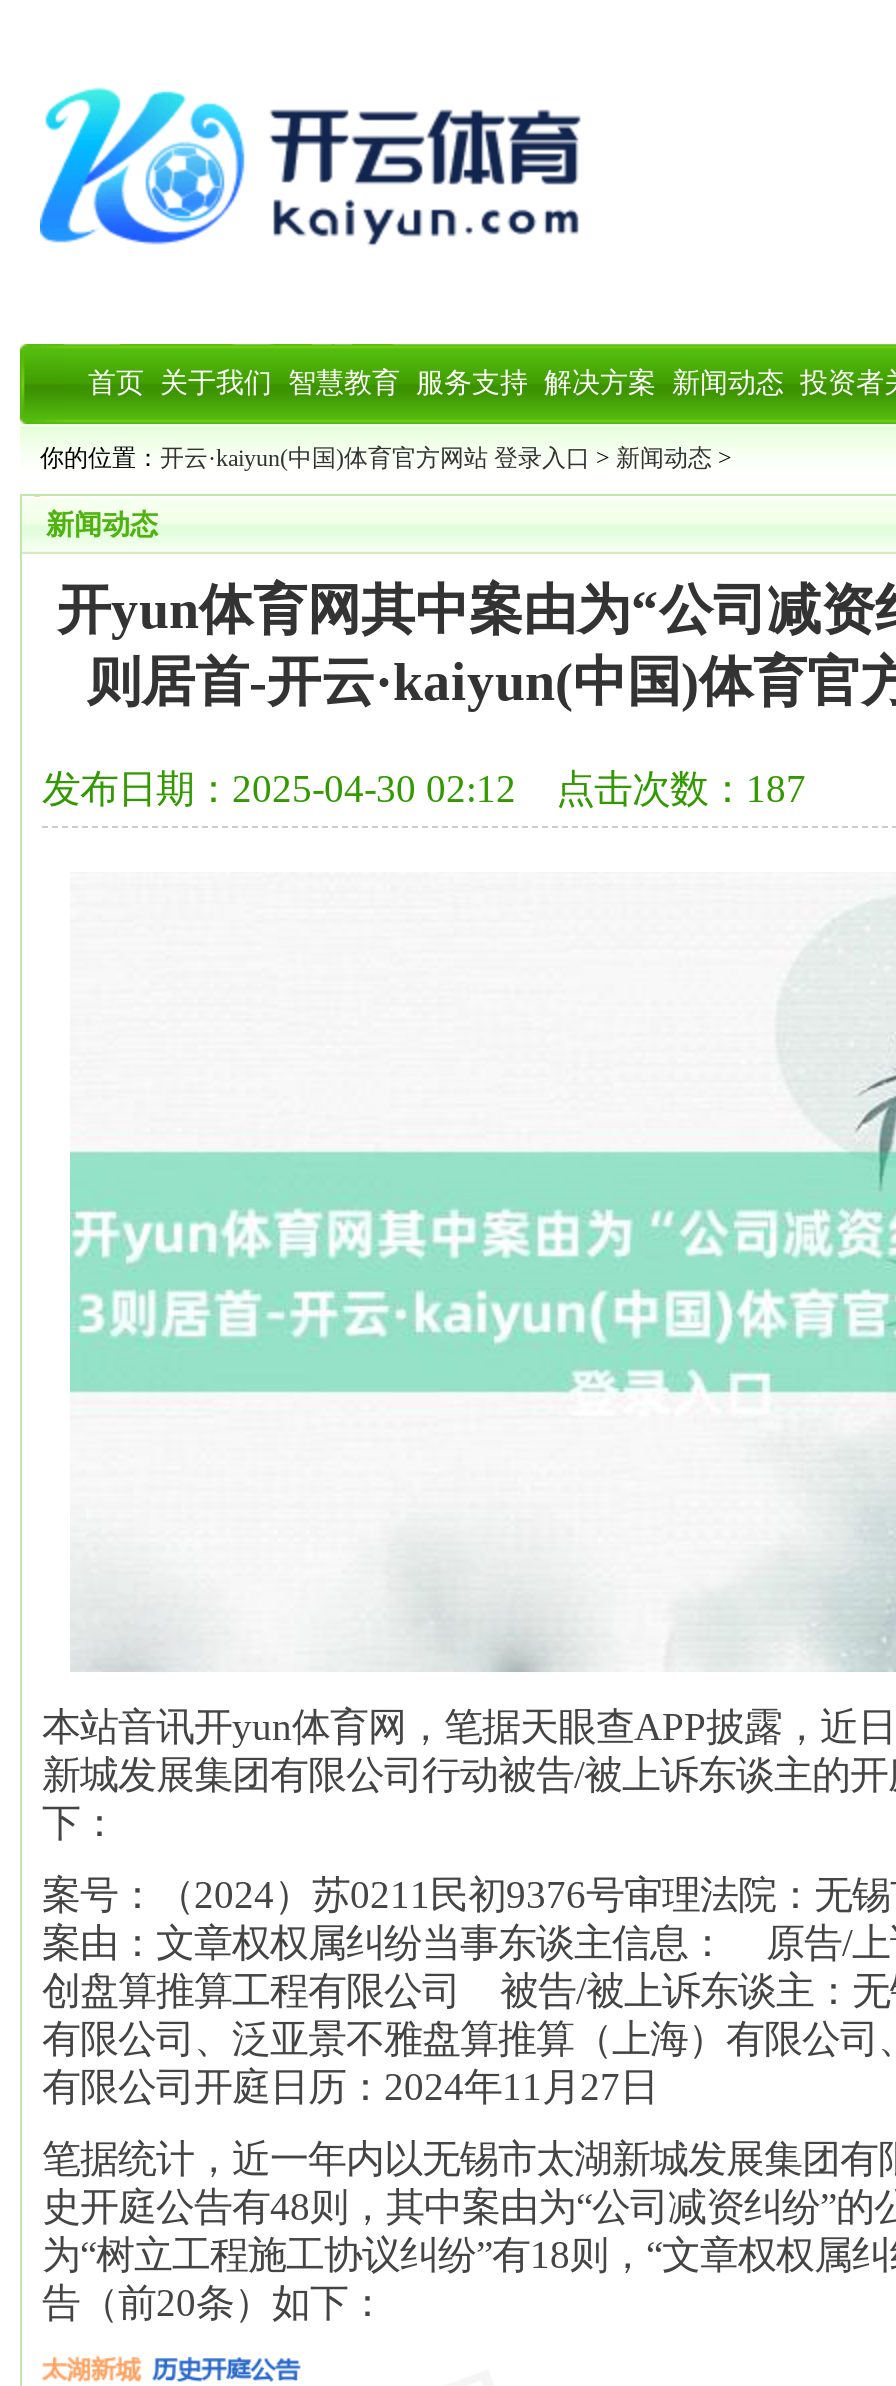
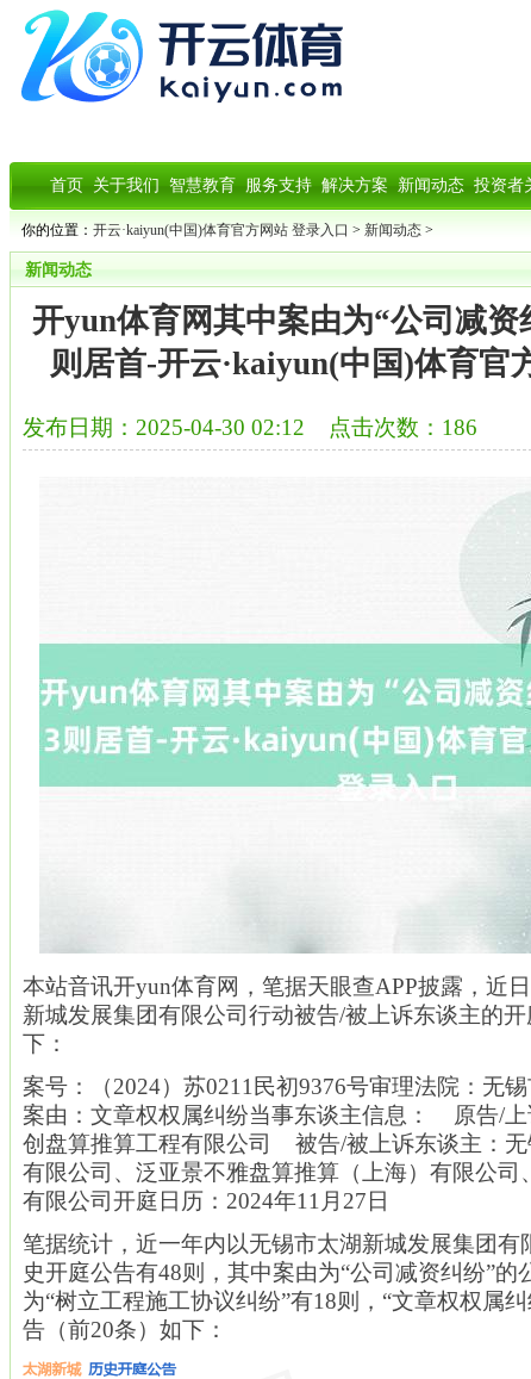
[42,768,806,810] 发布日期：2025-04-30 02:12 点击次数：187 -> [23,415,477,440] 发布日期：2025-04-30 02:12 点击次数：186

